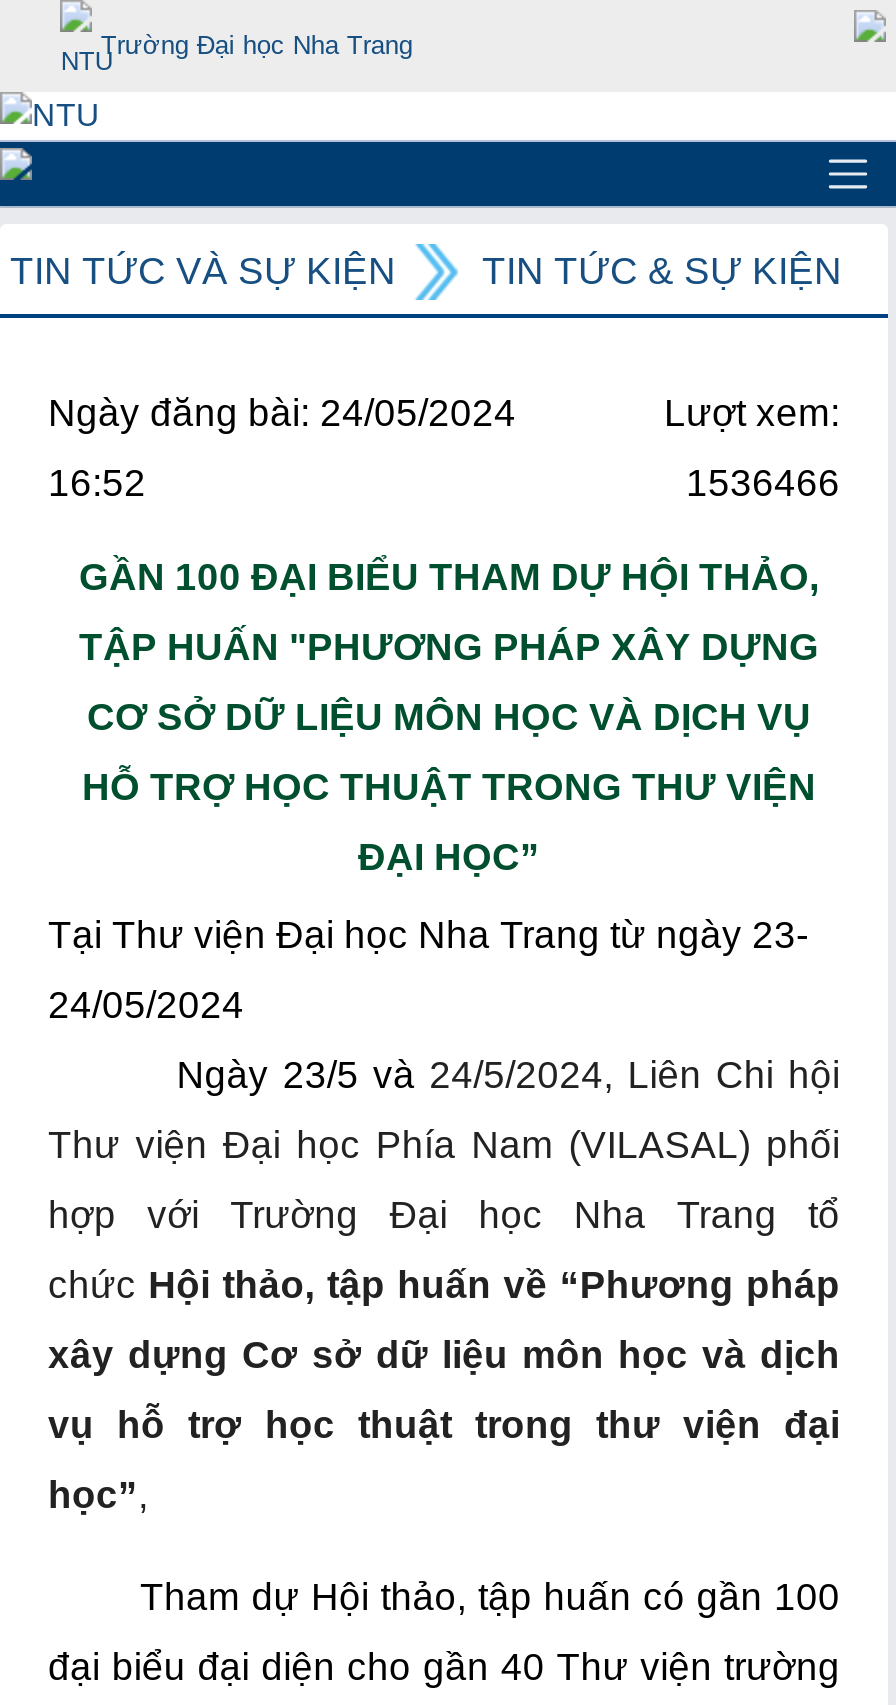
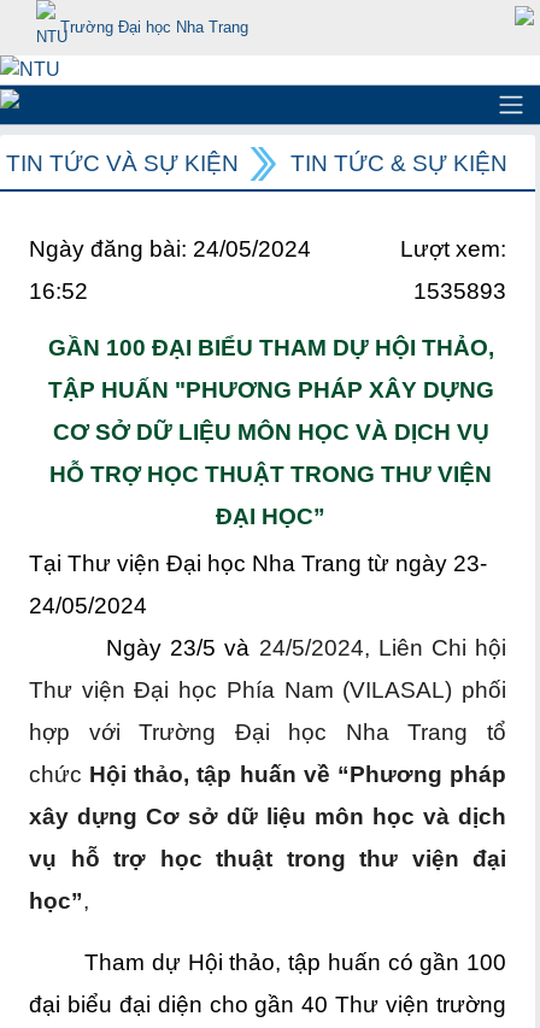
[686,462,840,504] 1536466 -> [413,278,506,304] 1535893

